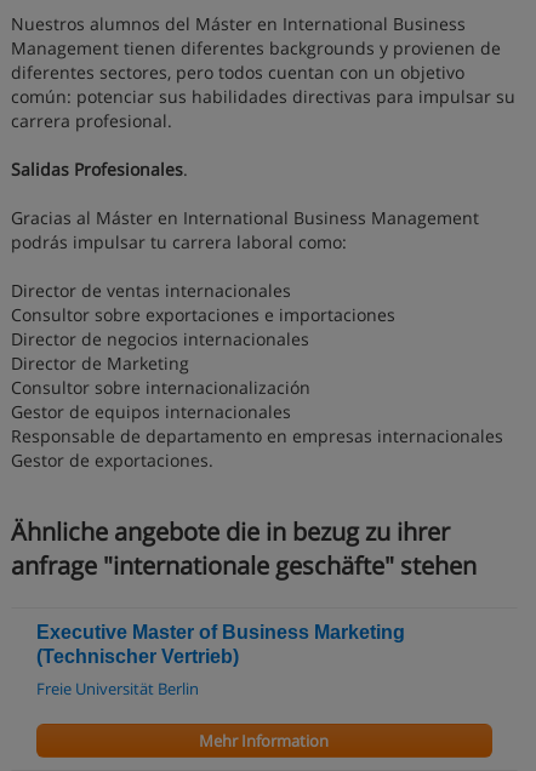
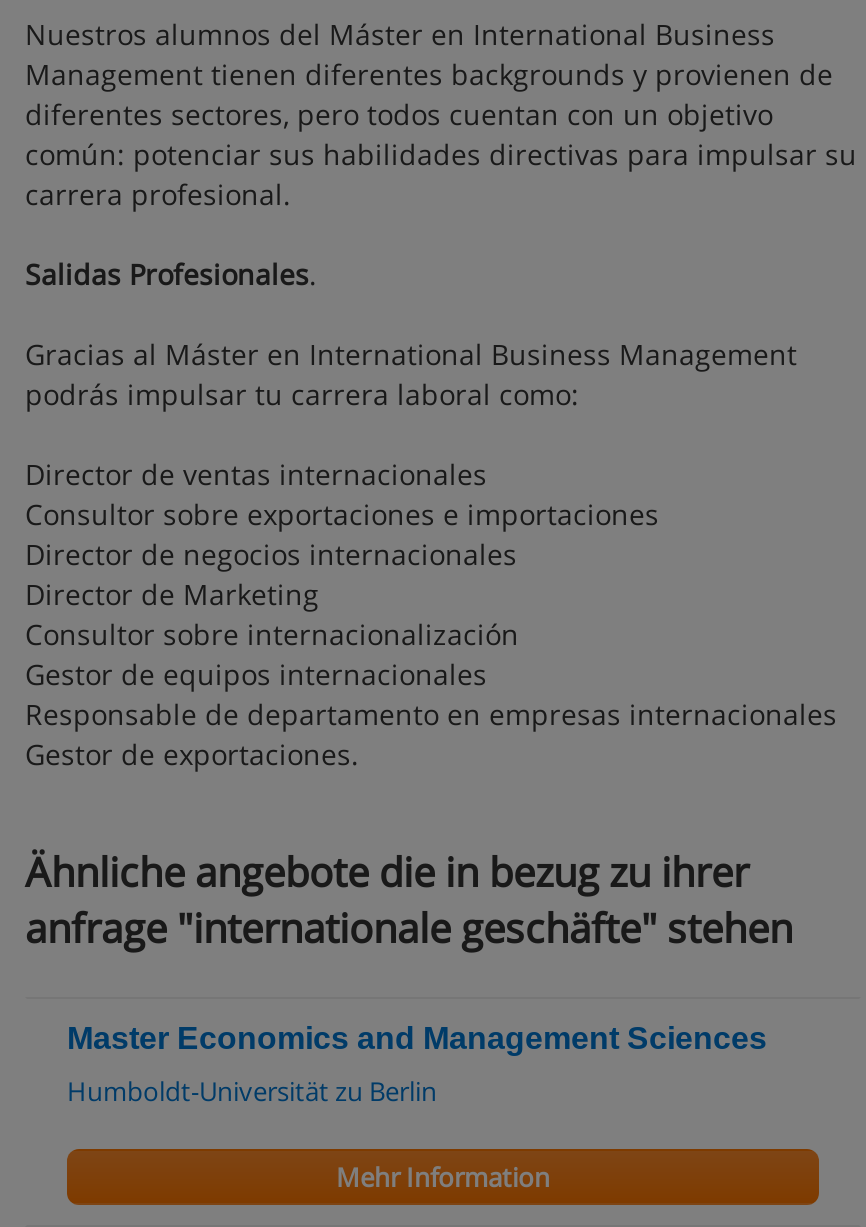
[36,622,405,667] Executive Master of Business Marketing | (Technischer Vertrieb) -> [67,1021,767,1055] Master Economics and Management Sciences
[36,678,199,699] Freie Universität Berlin -> [67,1073,437,1109] Humboldt-Universität zu Berlin

